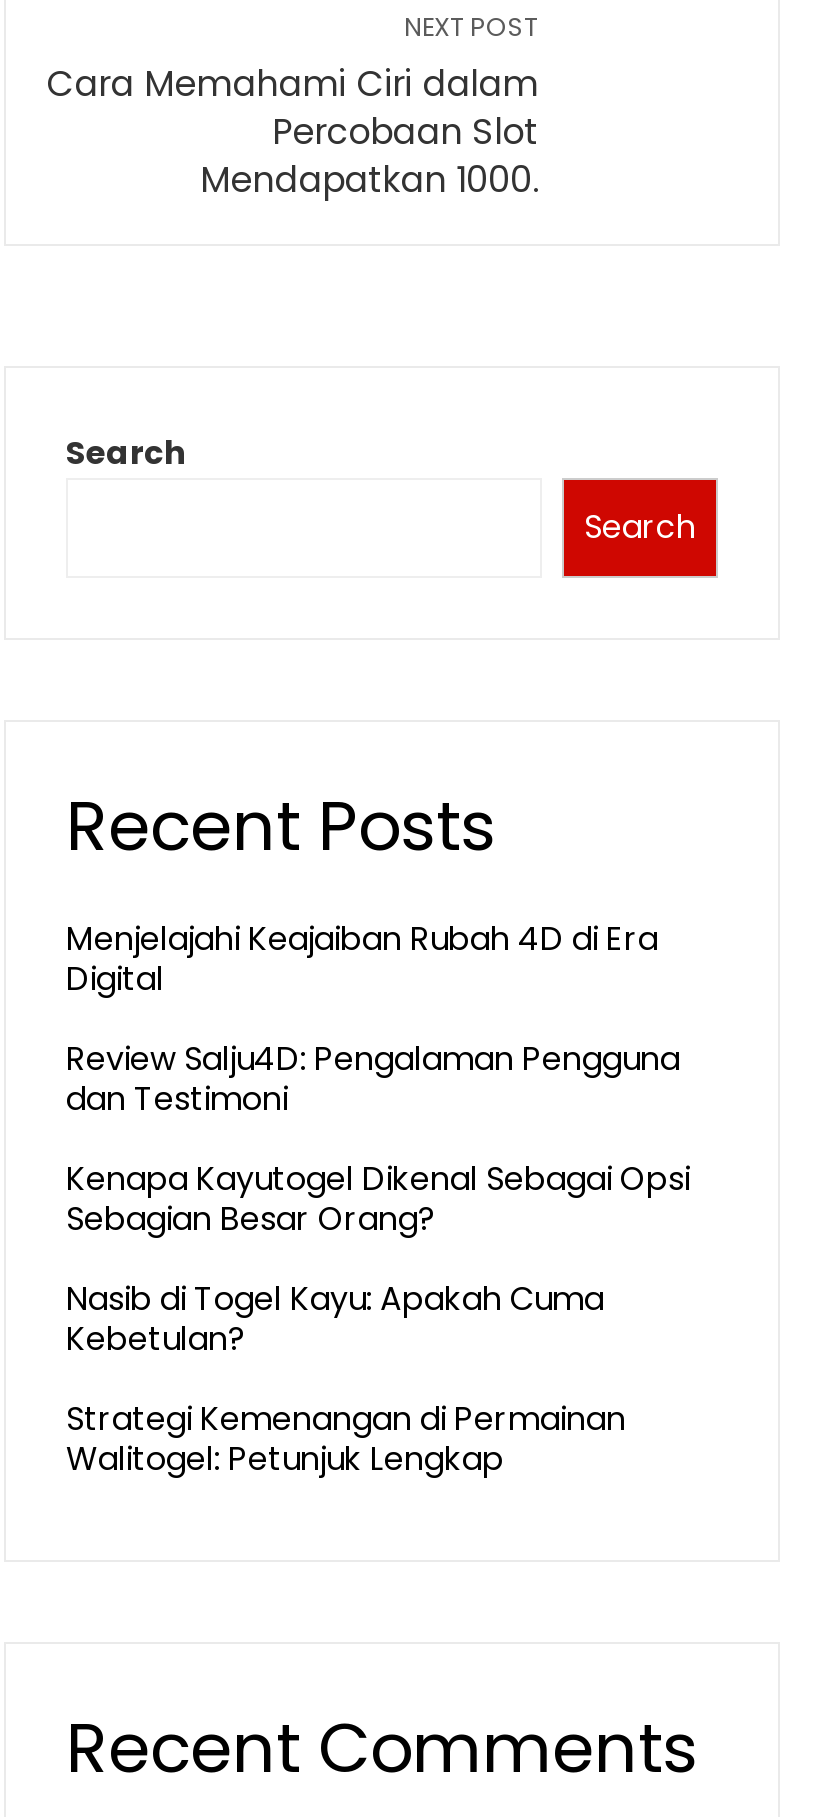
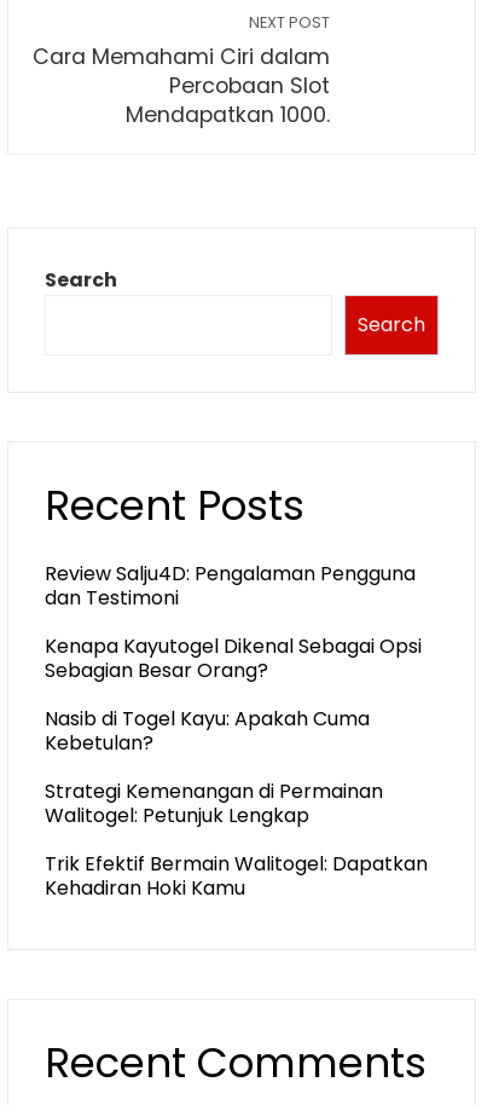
[66,916,658,1002] Menjelajahi Keajaiban Rubah 4D di Era | Digital -> none
moved [66,1036,690,1482] -> [45,560,422,829]: Review Salju4D: Pengalaman Pengguna | dan Testimoni | Kenapa Kayutogel Dikenal Sebagai Opsi | Sebagian Besar Orang? | Nasib di Togel Kayu: Apakah Cuma | Kebetulan? | Strategi Kemenangan di Permainan | Walitogel: Petunjuk Lengkap
none -> [45,850,428,902] Trik Efektif Bermain Walitogel: Dapatkan | Kehadiran Hoki Kamu

